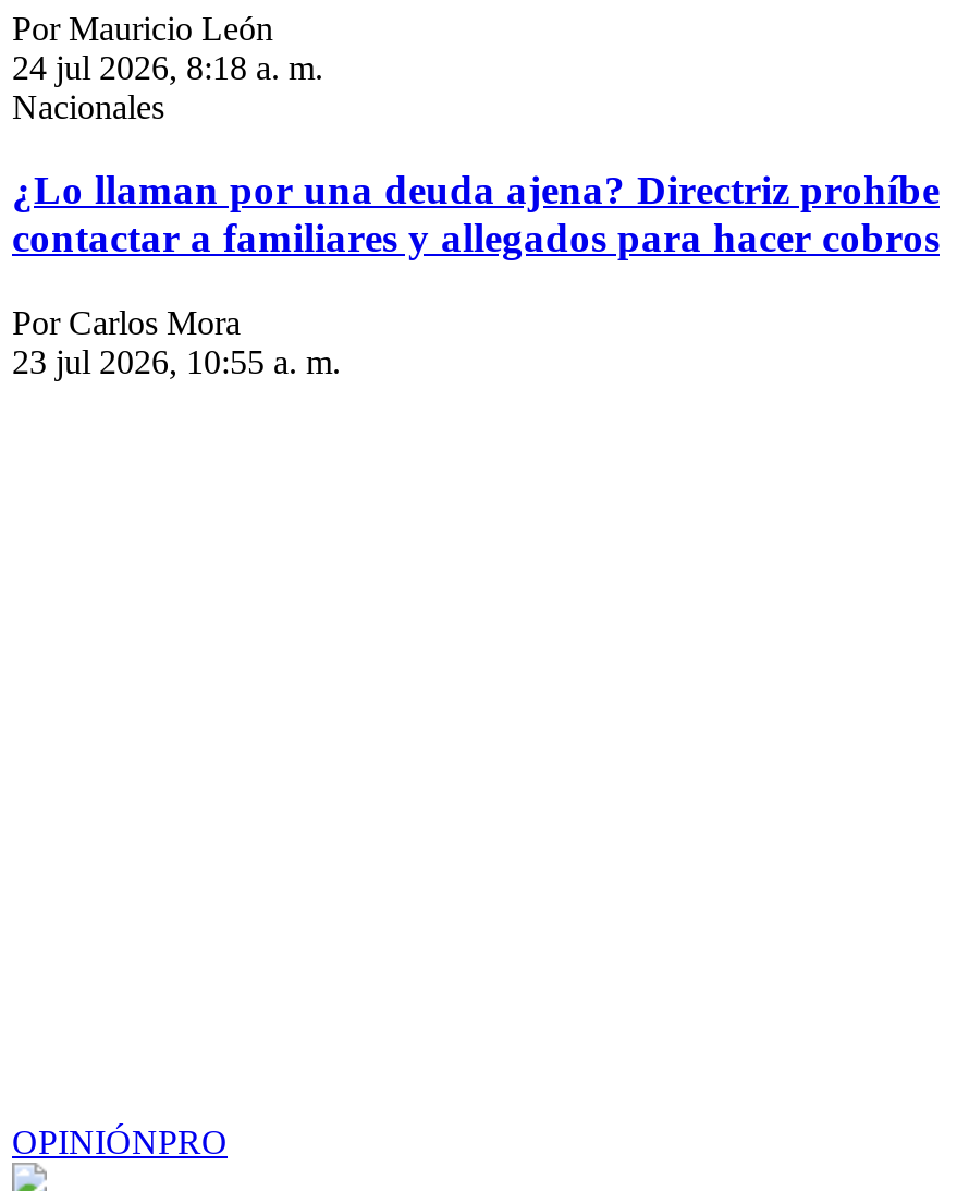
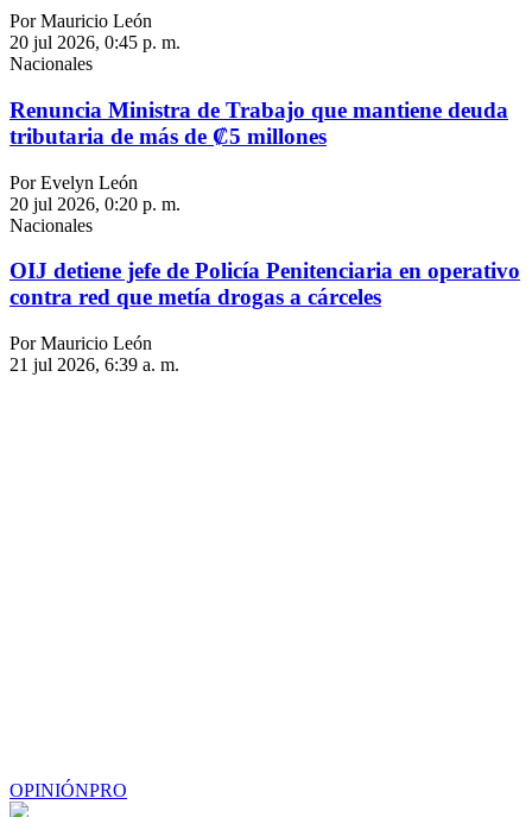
[12,48,323,85] 24 jul 2026, 8:18 a. m. -> [9,32,180,52] 20 jul 2026, 0:45 p. m.
[12,167,940,381] ¿Lo llaman por una deuda ajena? Directriz prohíbe | contactar a familiares y allegados para hacer cobros | Por Carlos Mora | 23 jul 2026, 10:55 a. m. -> [9,97,520,375] Renuncia Ministra de Trabajo que mantiene deuda | tributaria de más de ₡5 millones | Por Evelyn León | 20 jul 2026, 0:20 p. m. | Nacionales | OIJ detiene jefe de Policía Penitenciaria en operativo | contra red que metía drogas a cárceles | Por Mauricio León | 21 jul 2026, 6:39 a. m.

